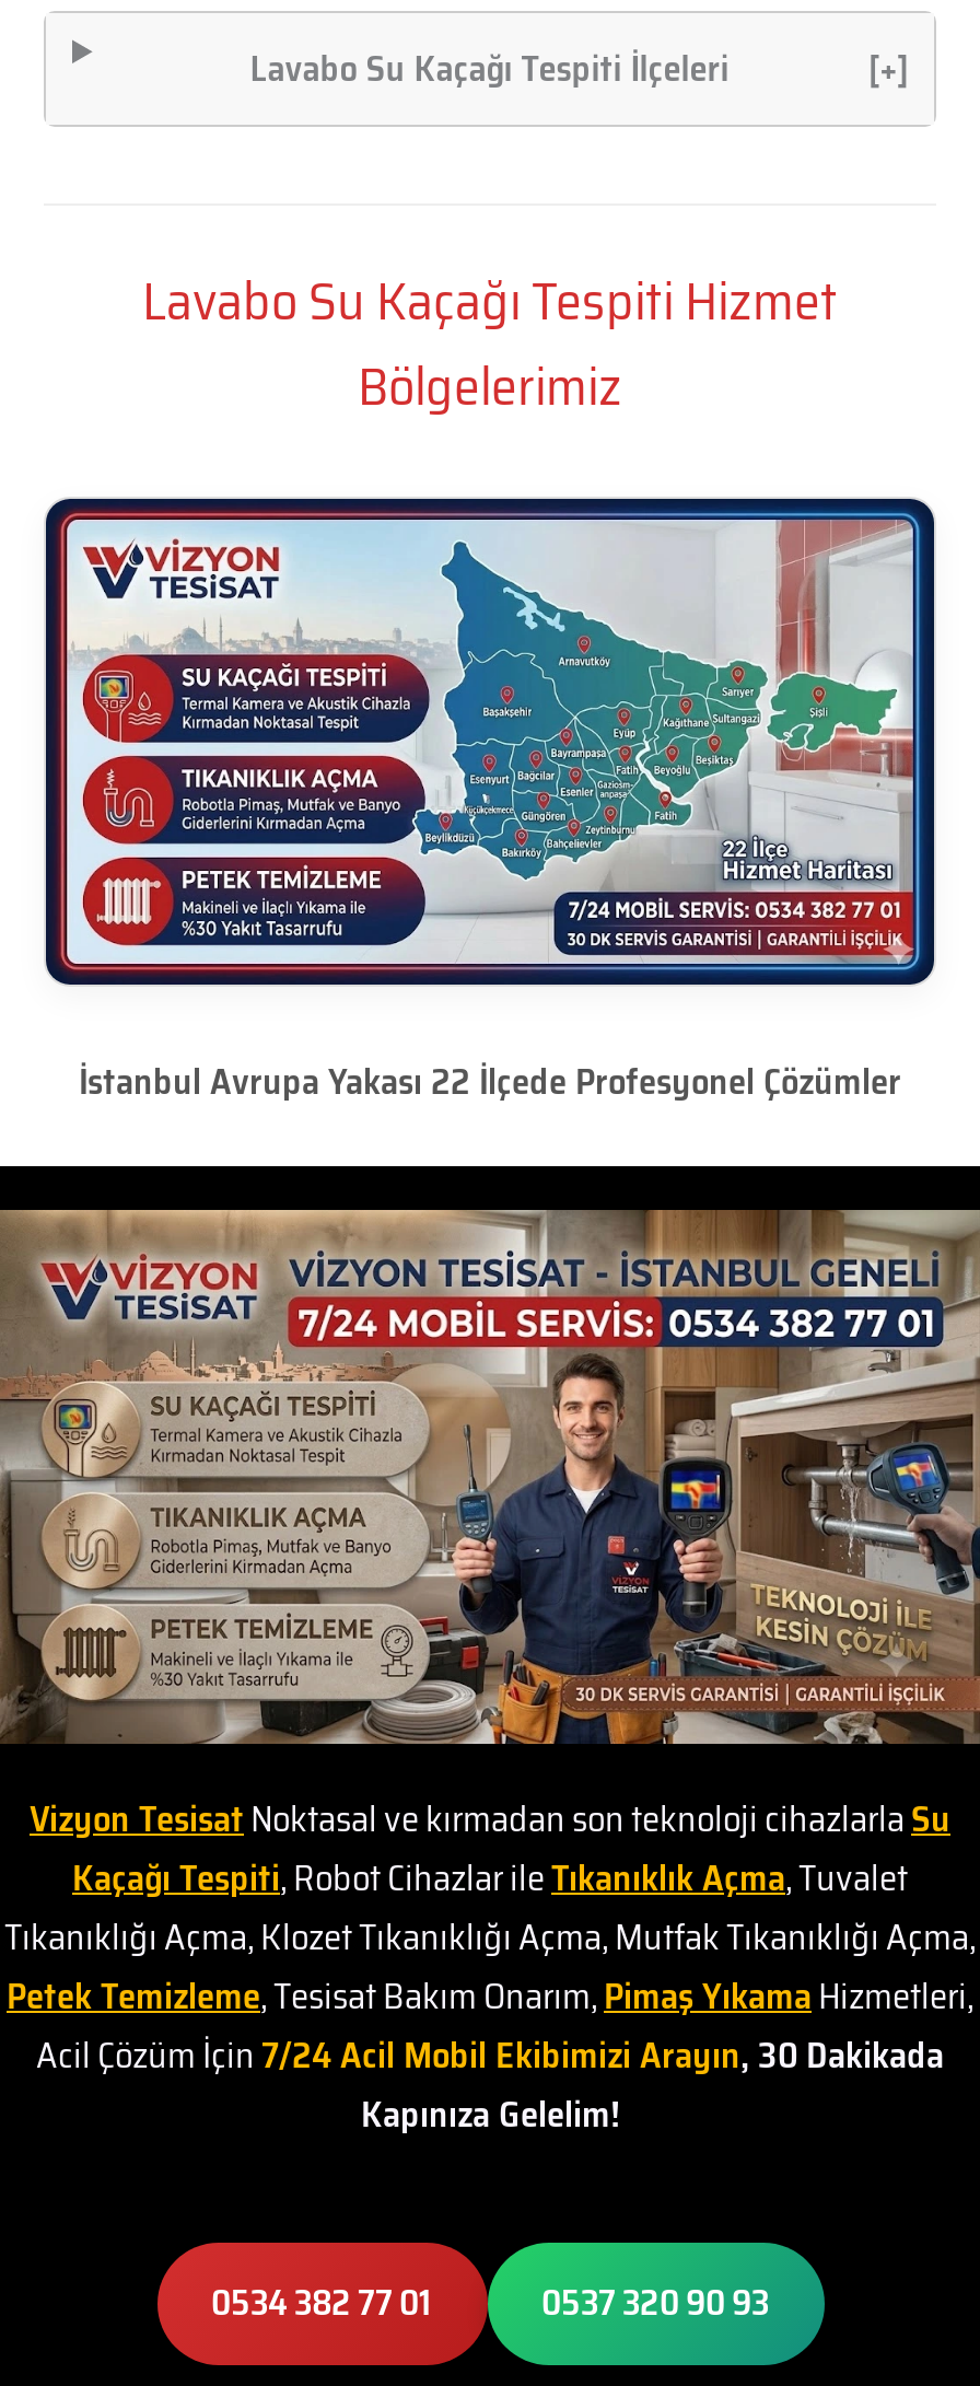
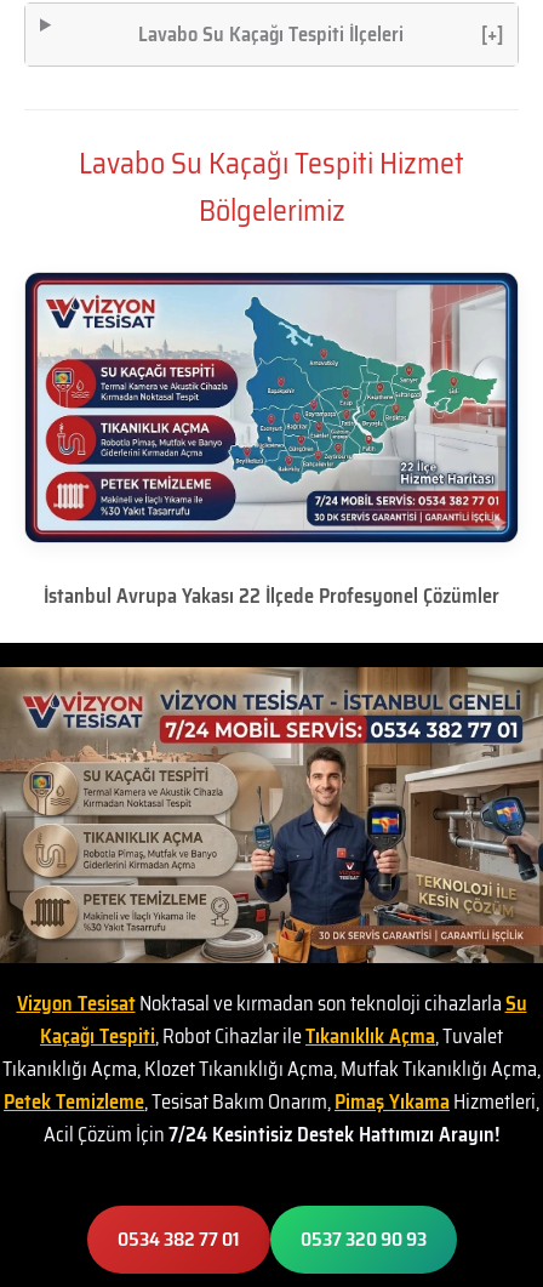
[36,2027,944,2143] Acil Çözüm İçin 7/24 Acil Mobil Ekibimizi Arayın, 30 Dakikada | Kapınıza Gelelim! -> [44,1119,499,1150] Acil Çözüm İçin7/24 Kesintisiz Destek Hattımızı Arayın!

